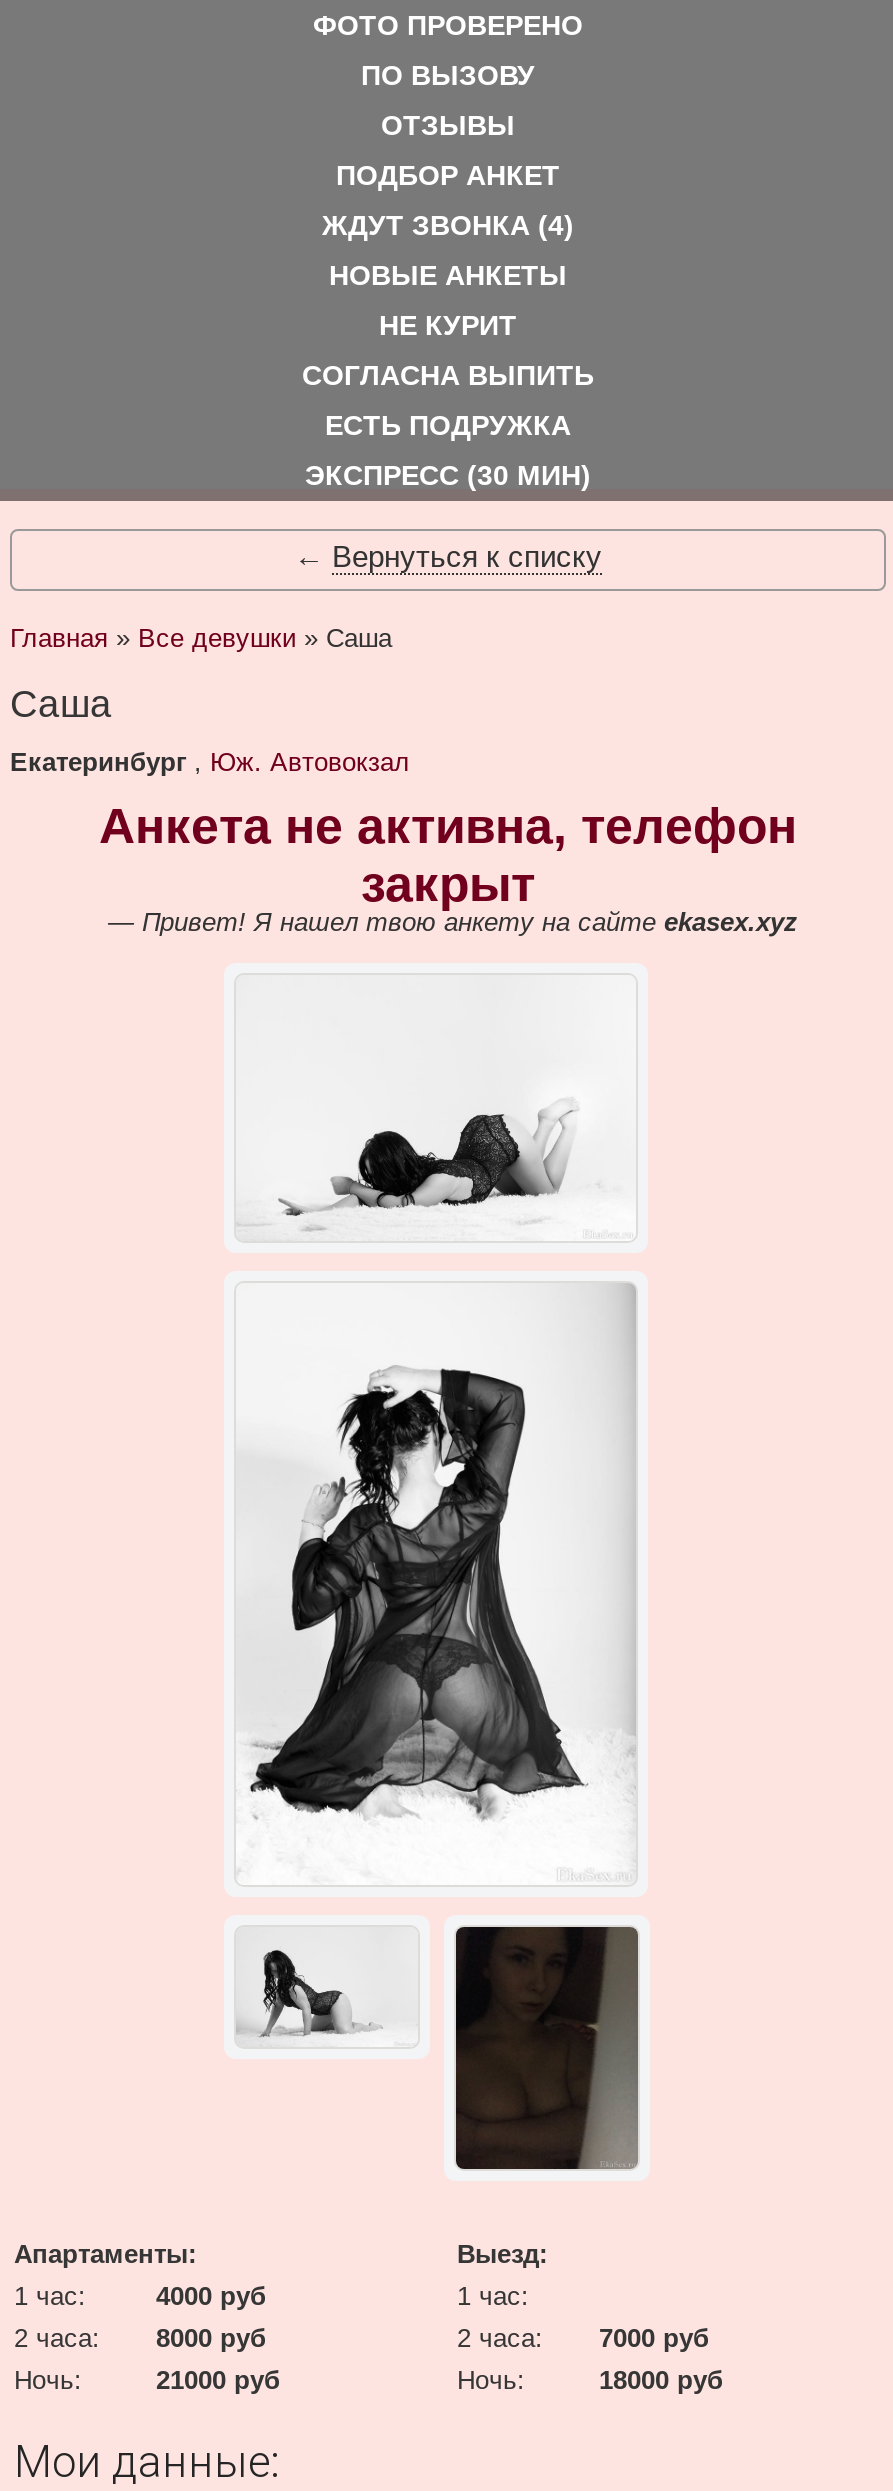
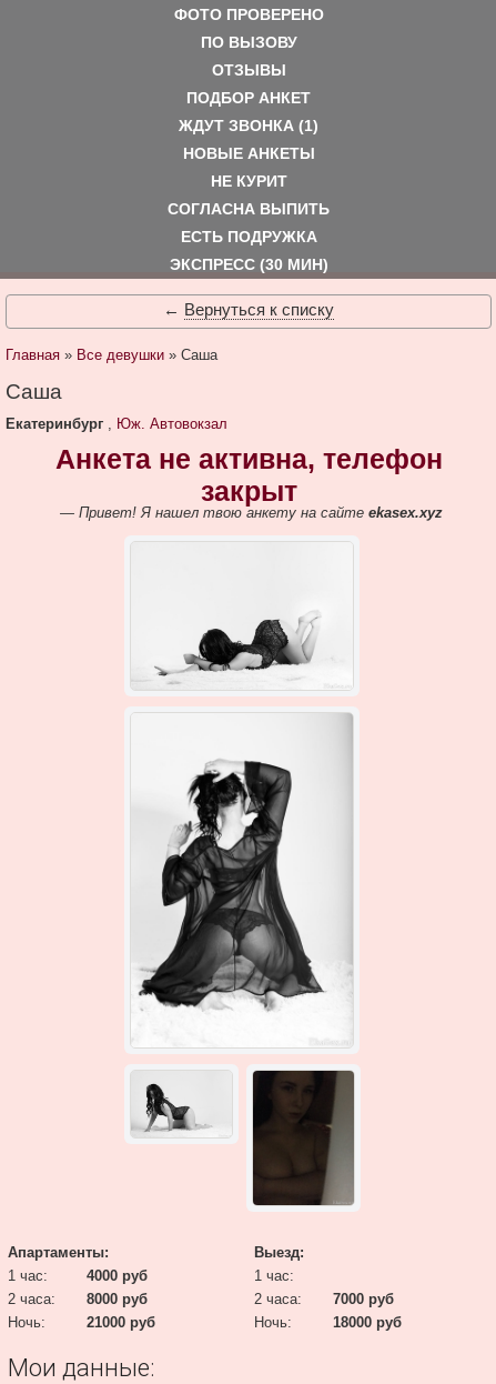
[322,209,574,241] ЖДУТ ЗВОНКА (4) -> [179,117,318,134] ЖДУТ ЗВОНКА (1)

